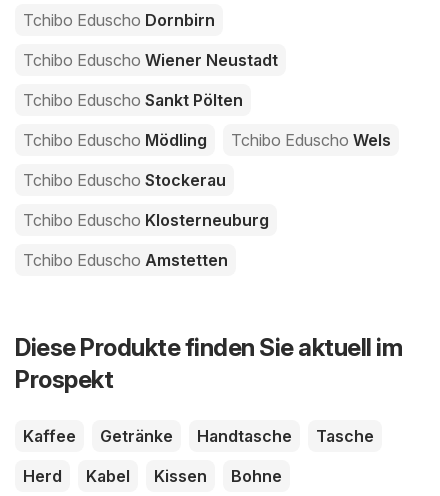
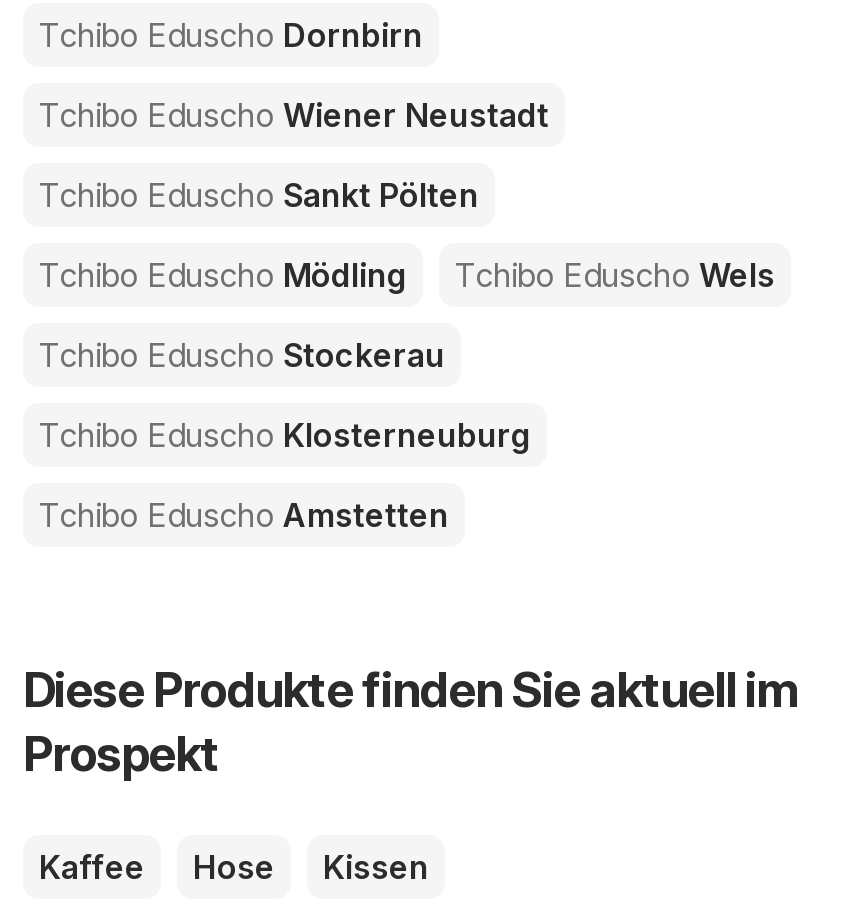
[23,426,374,486] Getränke | Handtasche | Tasche | Herd | Kabel -> [193,848,275,888] Hose
[231,466,282,486] Bohne -> none

